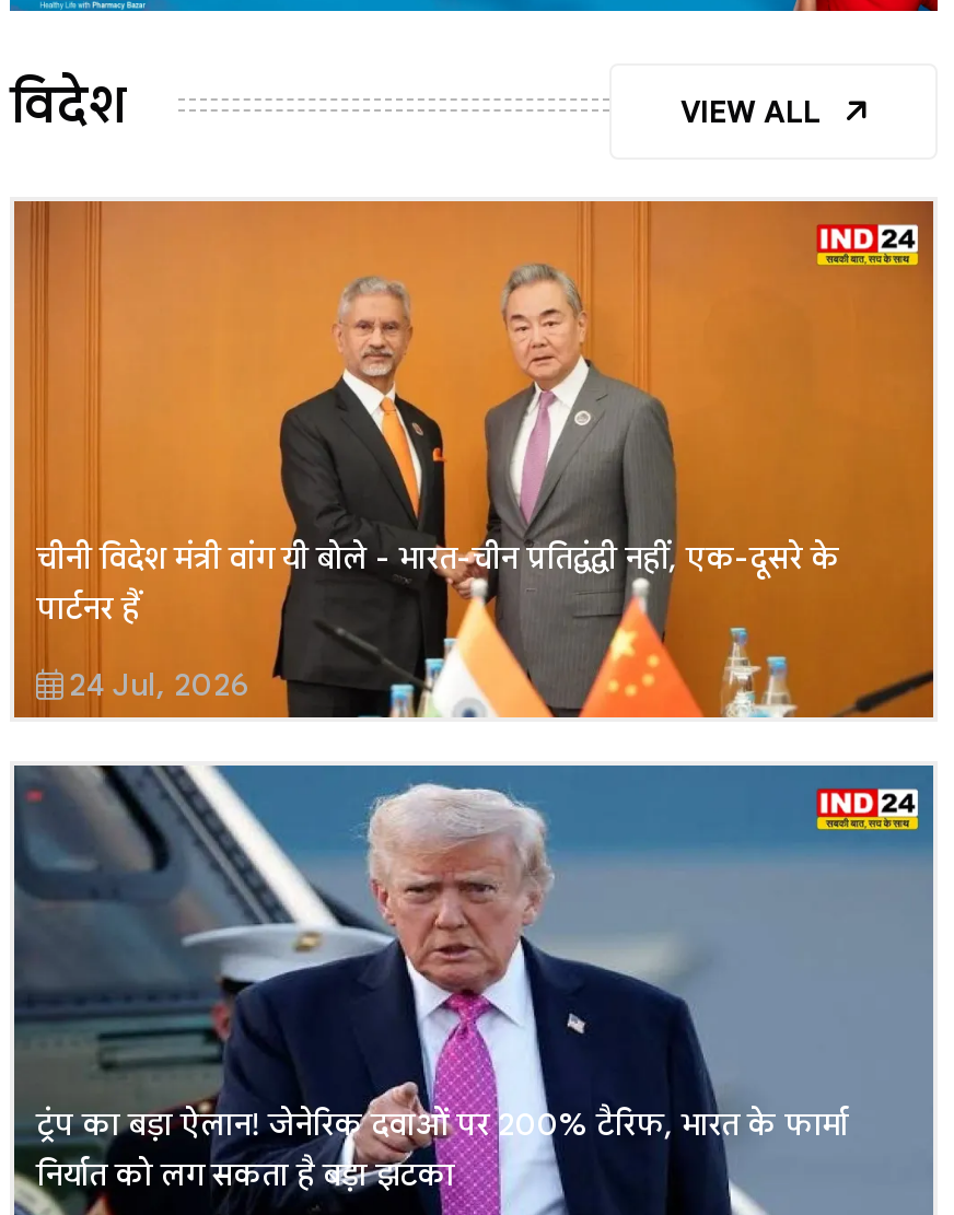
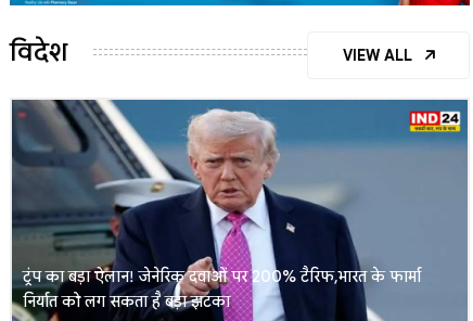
[12,199,935,722] [image] | चीनी विदेश मंत्री वांग यी बोले - भारत-चीन प्रतिद्वंद्वी नहीं, एक-दूसरे के | पार्टनर हैं | 24 Jul, 2026 -> none

